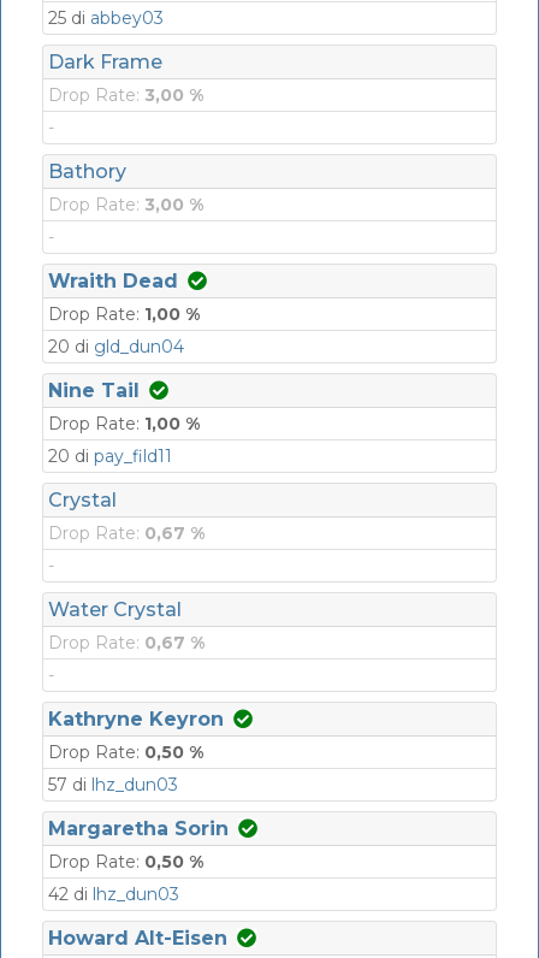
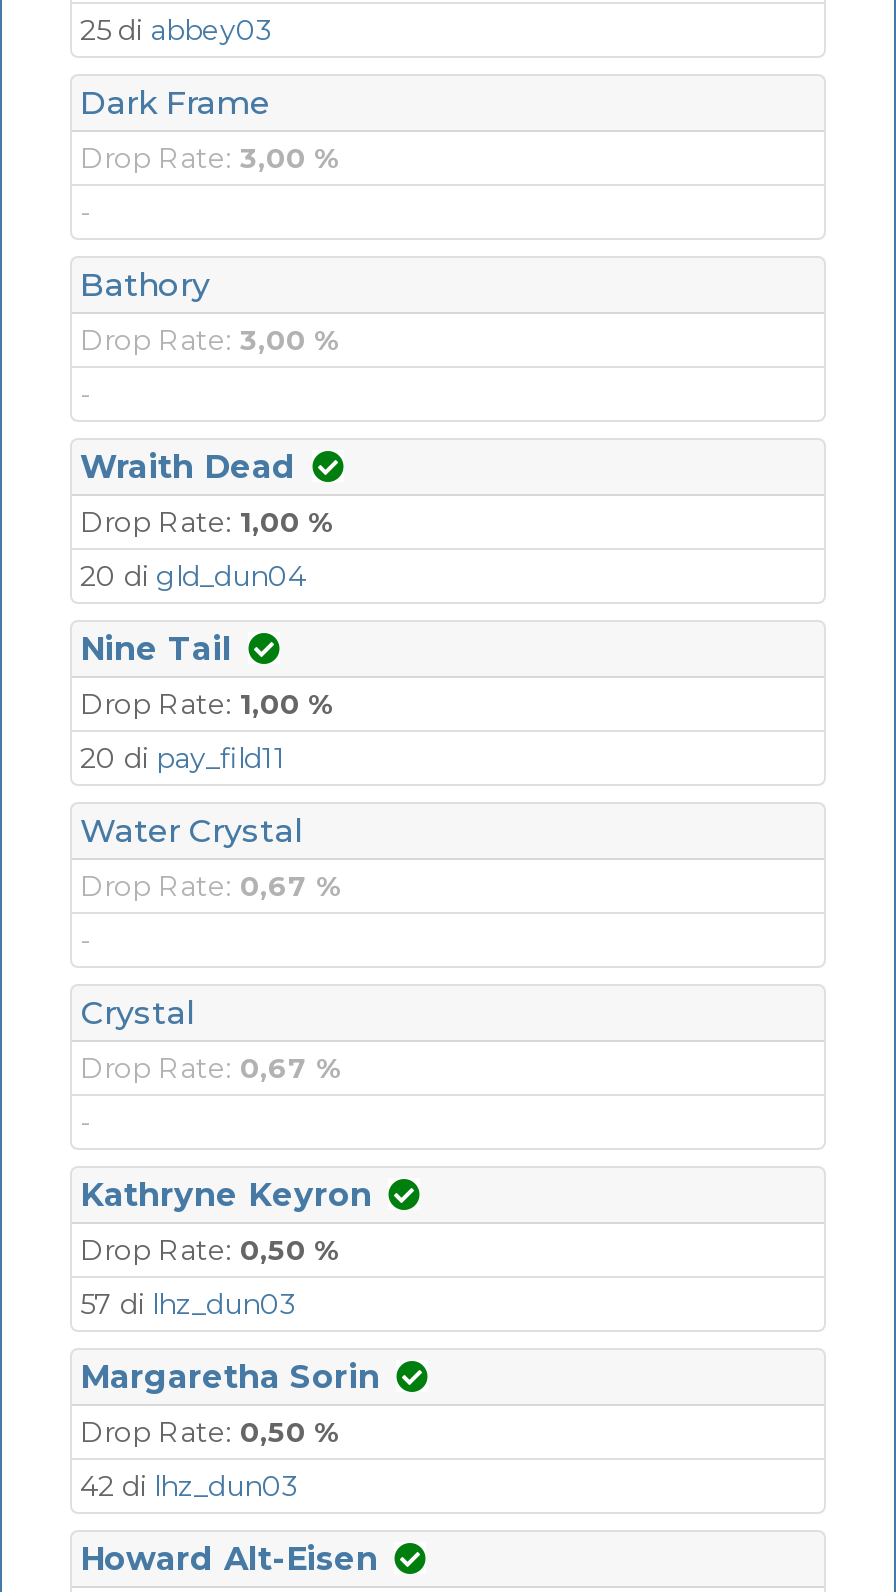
moved [48,489,117,512] -> [80,994,194,1032]: Crystal
moved [48,598,182,621] -> [80,812,302,850]: Water Crystal

